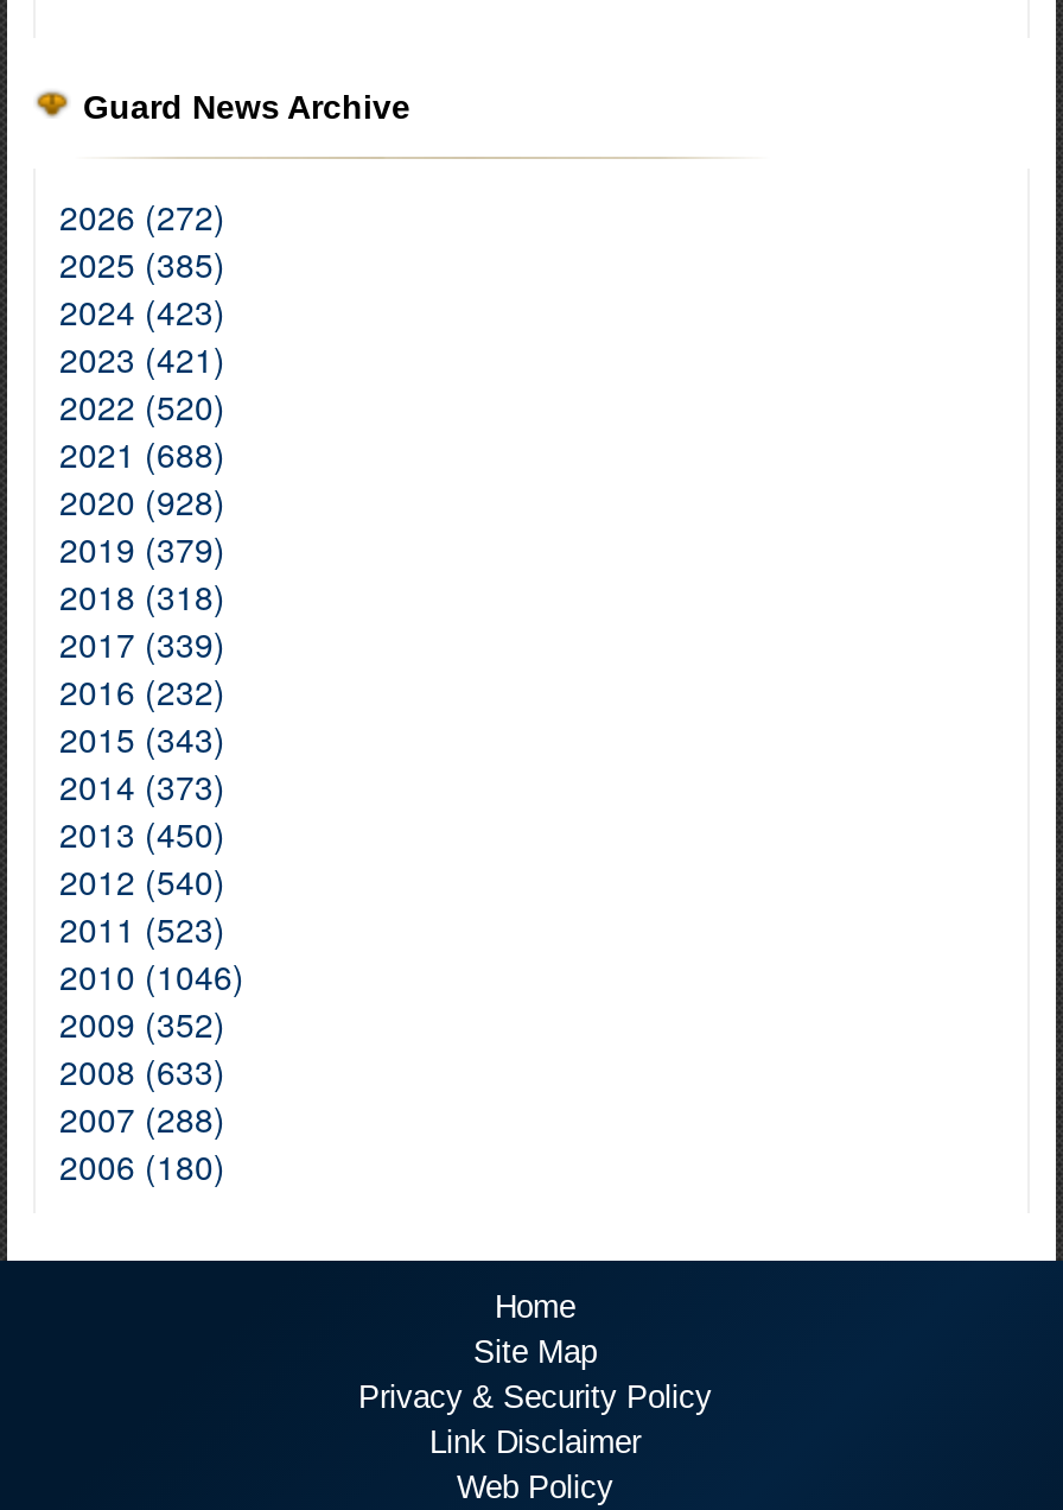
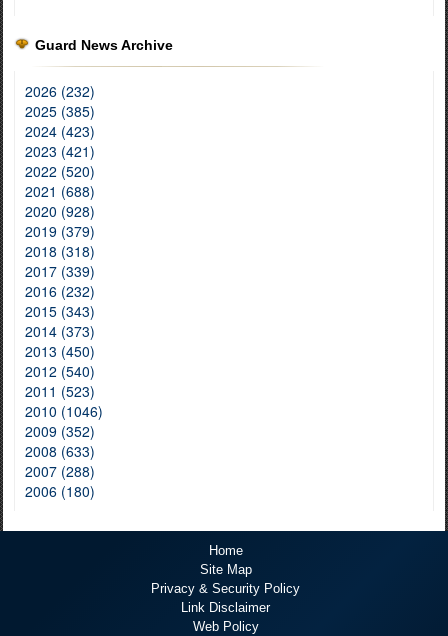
[59,192,225,240] 2026 (272) -> [25,81,95,101] 2026 (232)

